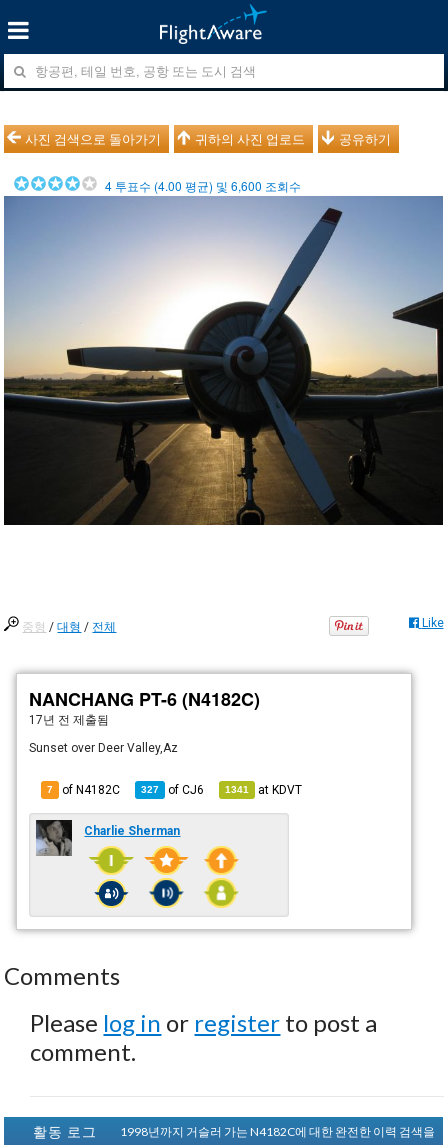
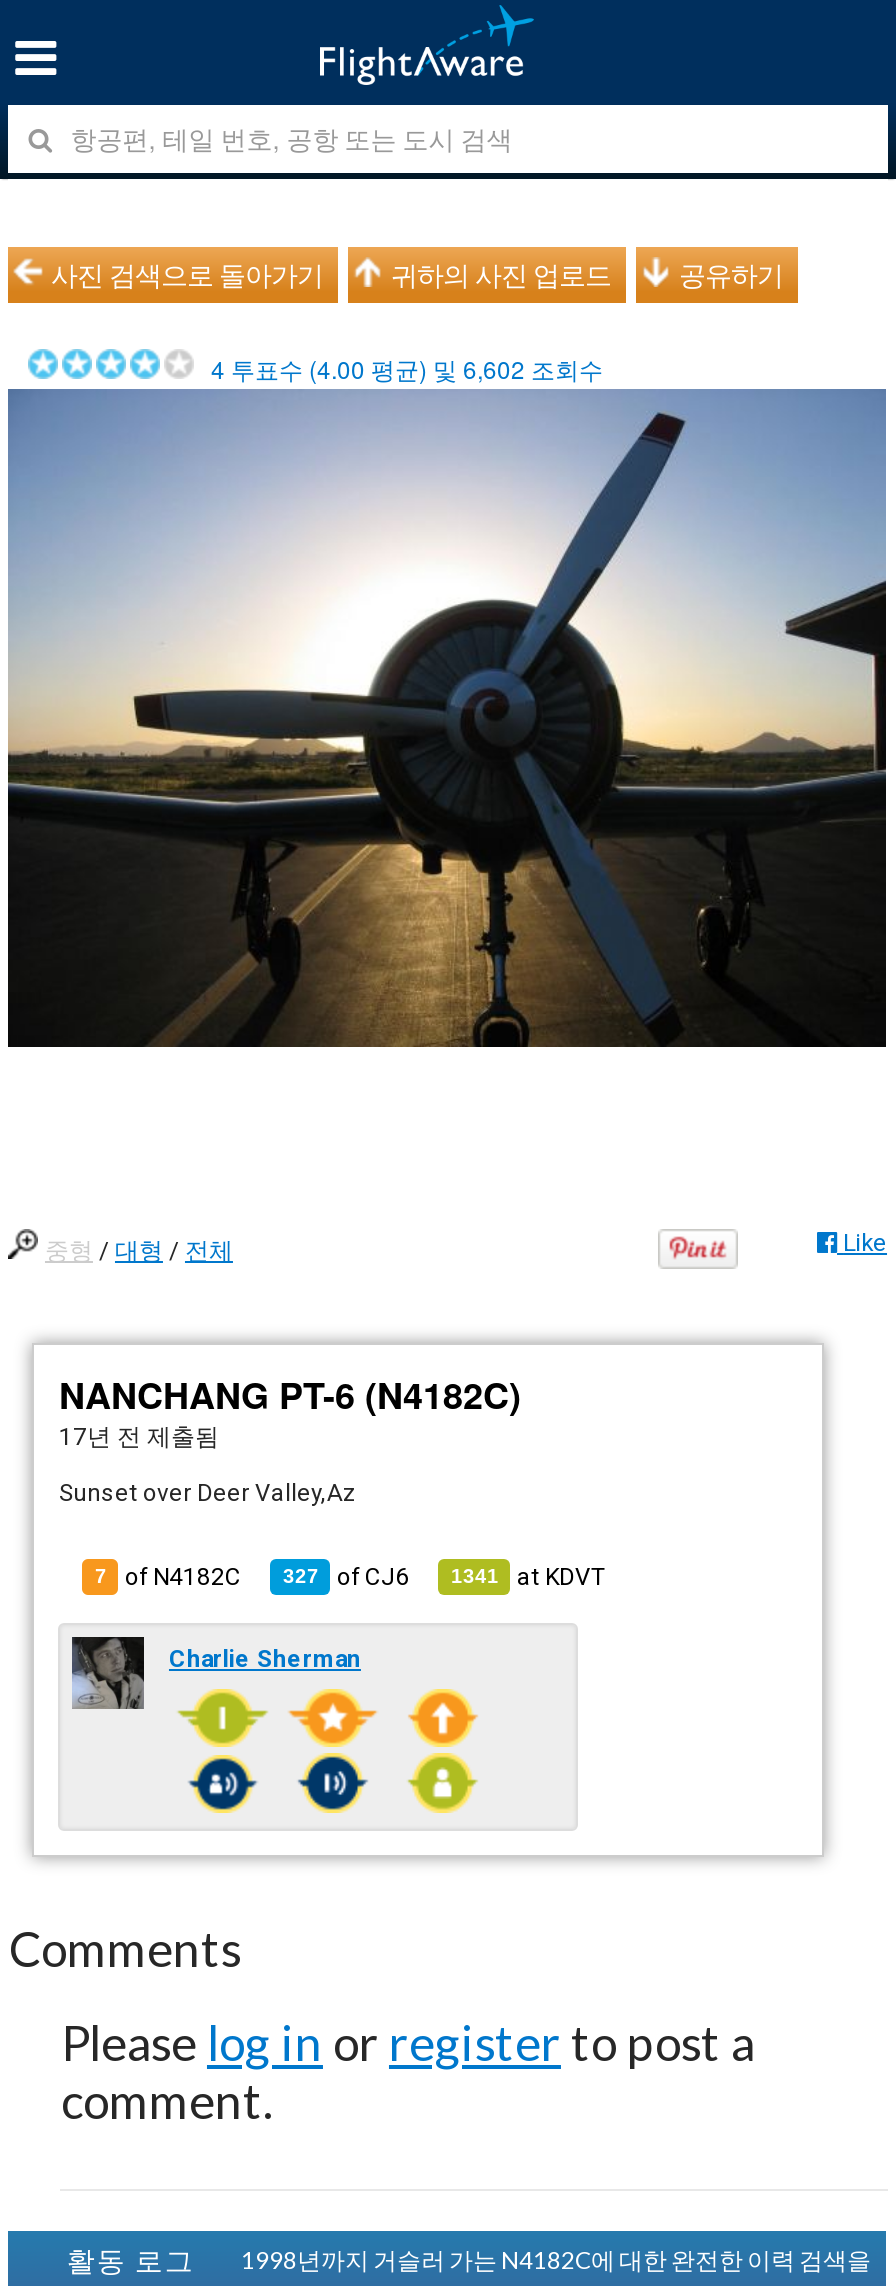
[105,177,307,194] 4 투표수 (4.00 평균) 및 6,600 조회수 -> [211,351,615,385] 4 투표수 (4.00 평균) 및 6,602 조회수

